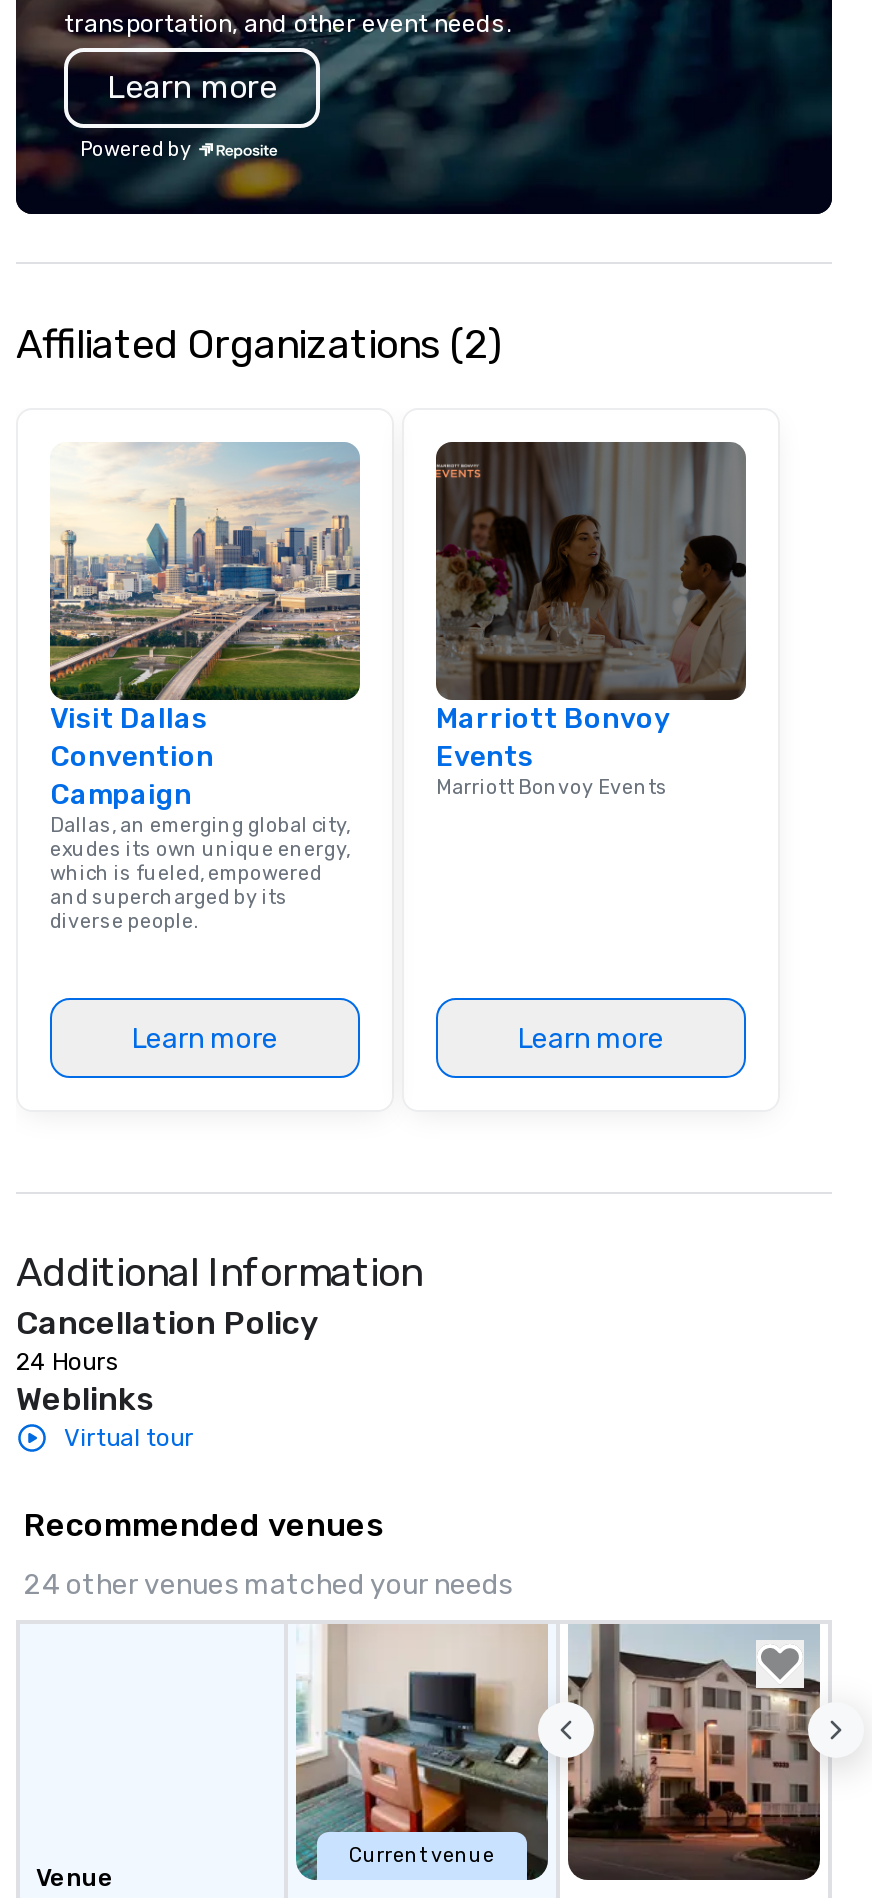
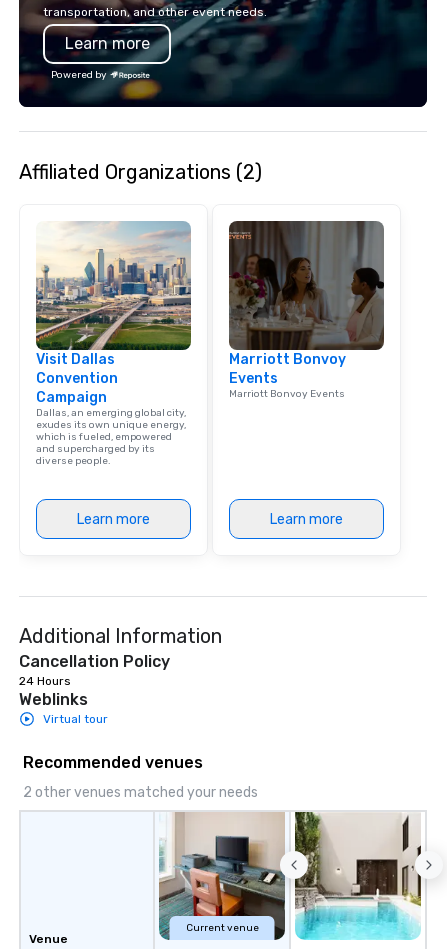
[24,1568,512,1602] 24 other venues matched your needs -> [23,784,258,801] 2 other venues matched your needs
[566,1622,822,1882] [image] -> [294,811,421,941] [image]

